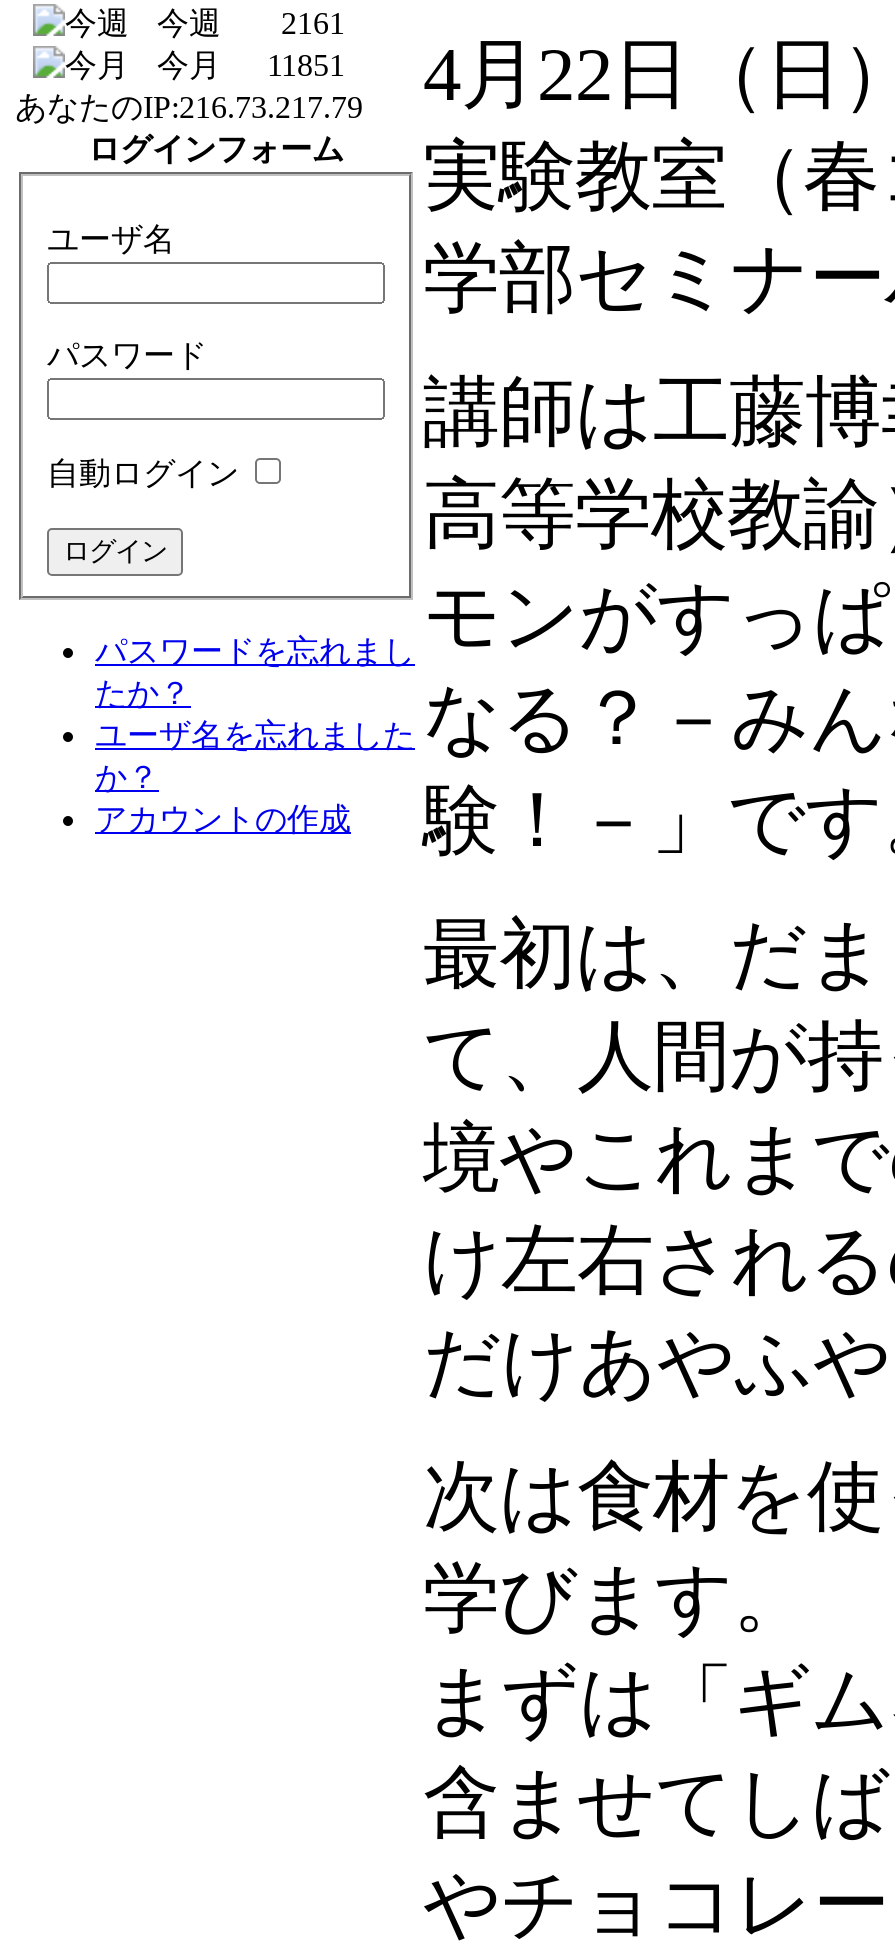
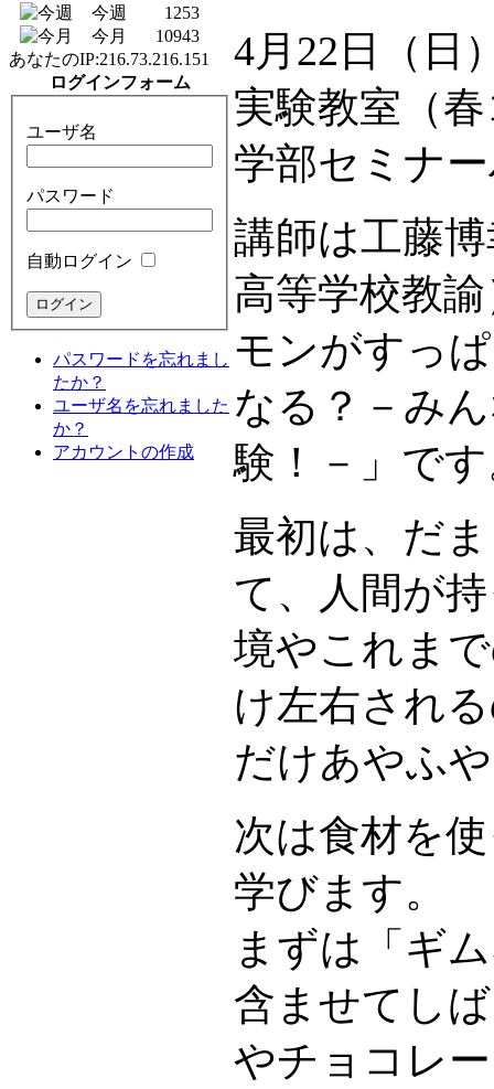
[157,6,345,40] 今週 2161 -> [91,3,199,22] 今週 1253
[267,48,345,82] 11851 -> [155,26,199,45] 10943
[15,90,363,124] あなたのIP:216.73.217.79 -> [9,50,210,68] あなたのIP:216.73.216.151

